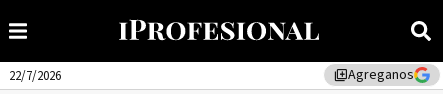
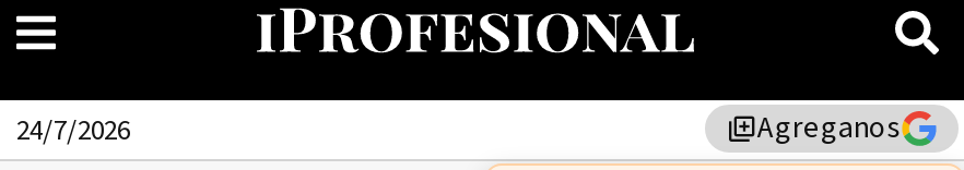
[9,68,61,85] 22/7/2026 -> [16,113,130,150] 24/7/2026

